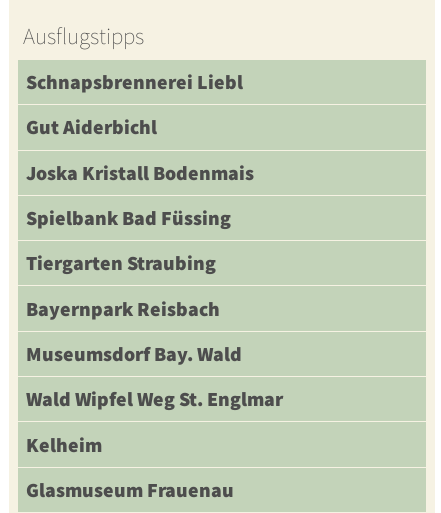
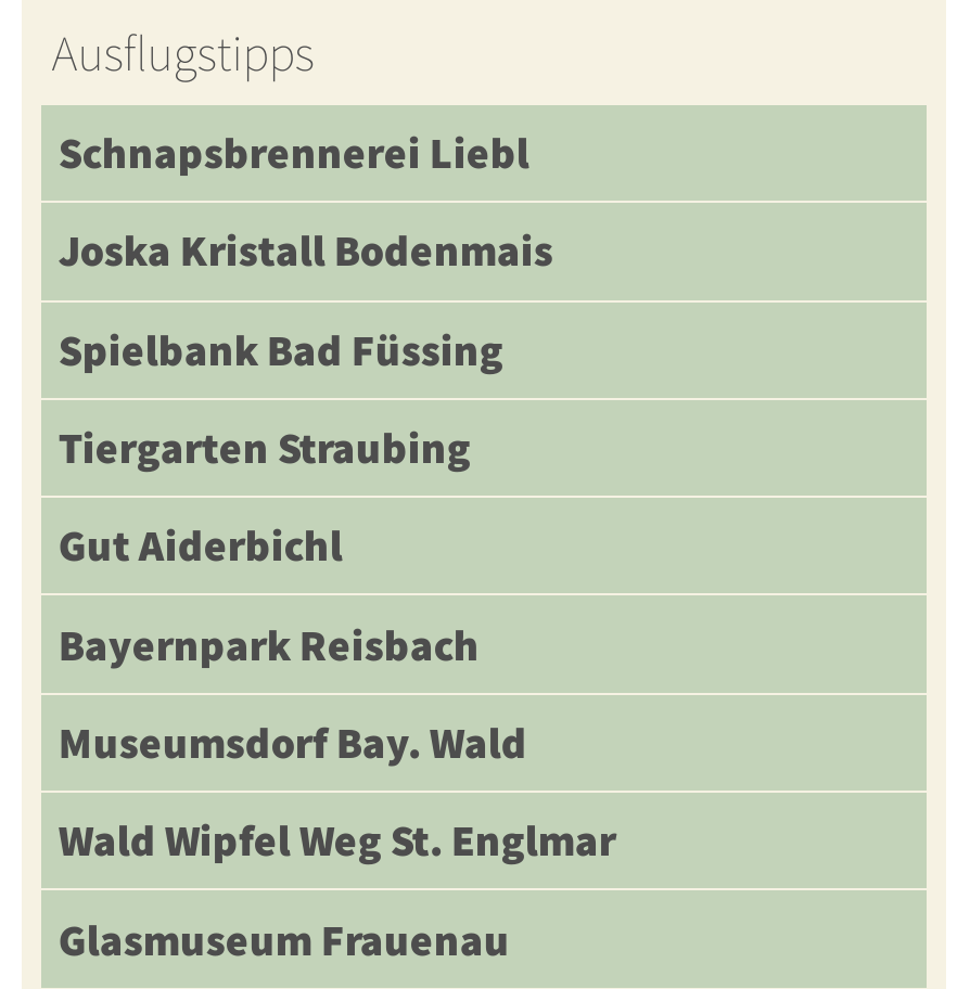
moved [26,114,157,140] -> [58,518,343,574]: Gut Aiderbichl
[26,432,102,458] Kelheim -> none

